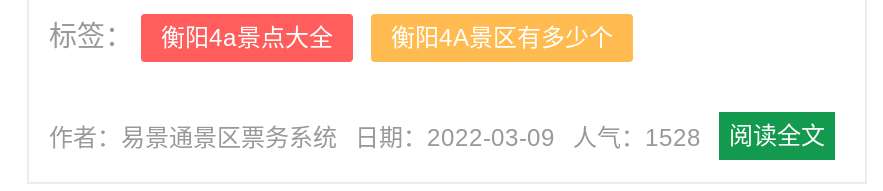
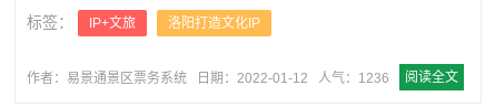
[161,23,613,51] 衡阳4a景点大全 | 衡阳4A景区有多少个 -> [89,15,260,30] IP+文旅 | 洛阳打造文化IP
[355,123,555,151] 日期：2022-03-09 -> [197,70,308,86] 日期：2022-01-12
[573,123,701,151] 人气：1528 -> [318,70,389,86] 人气：1236

